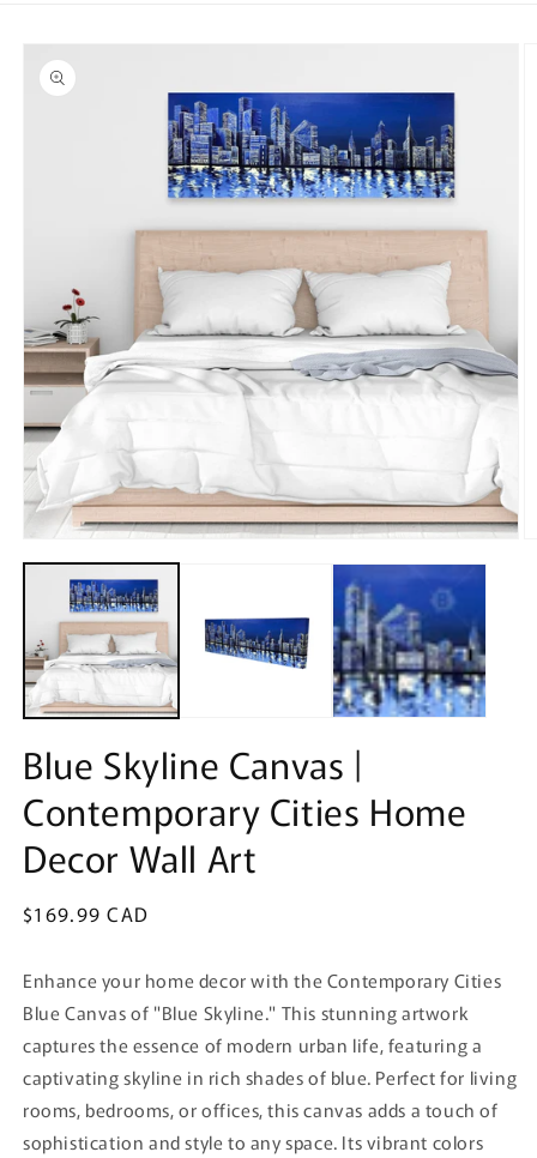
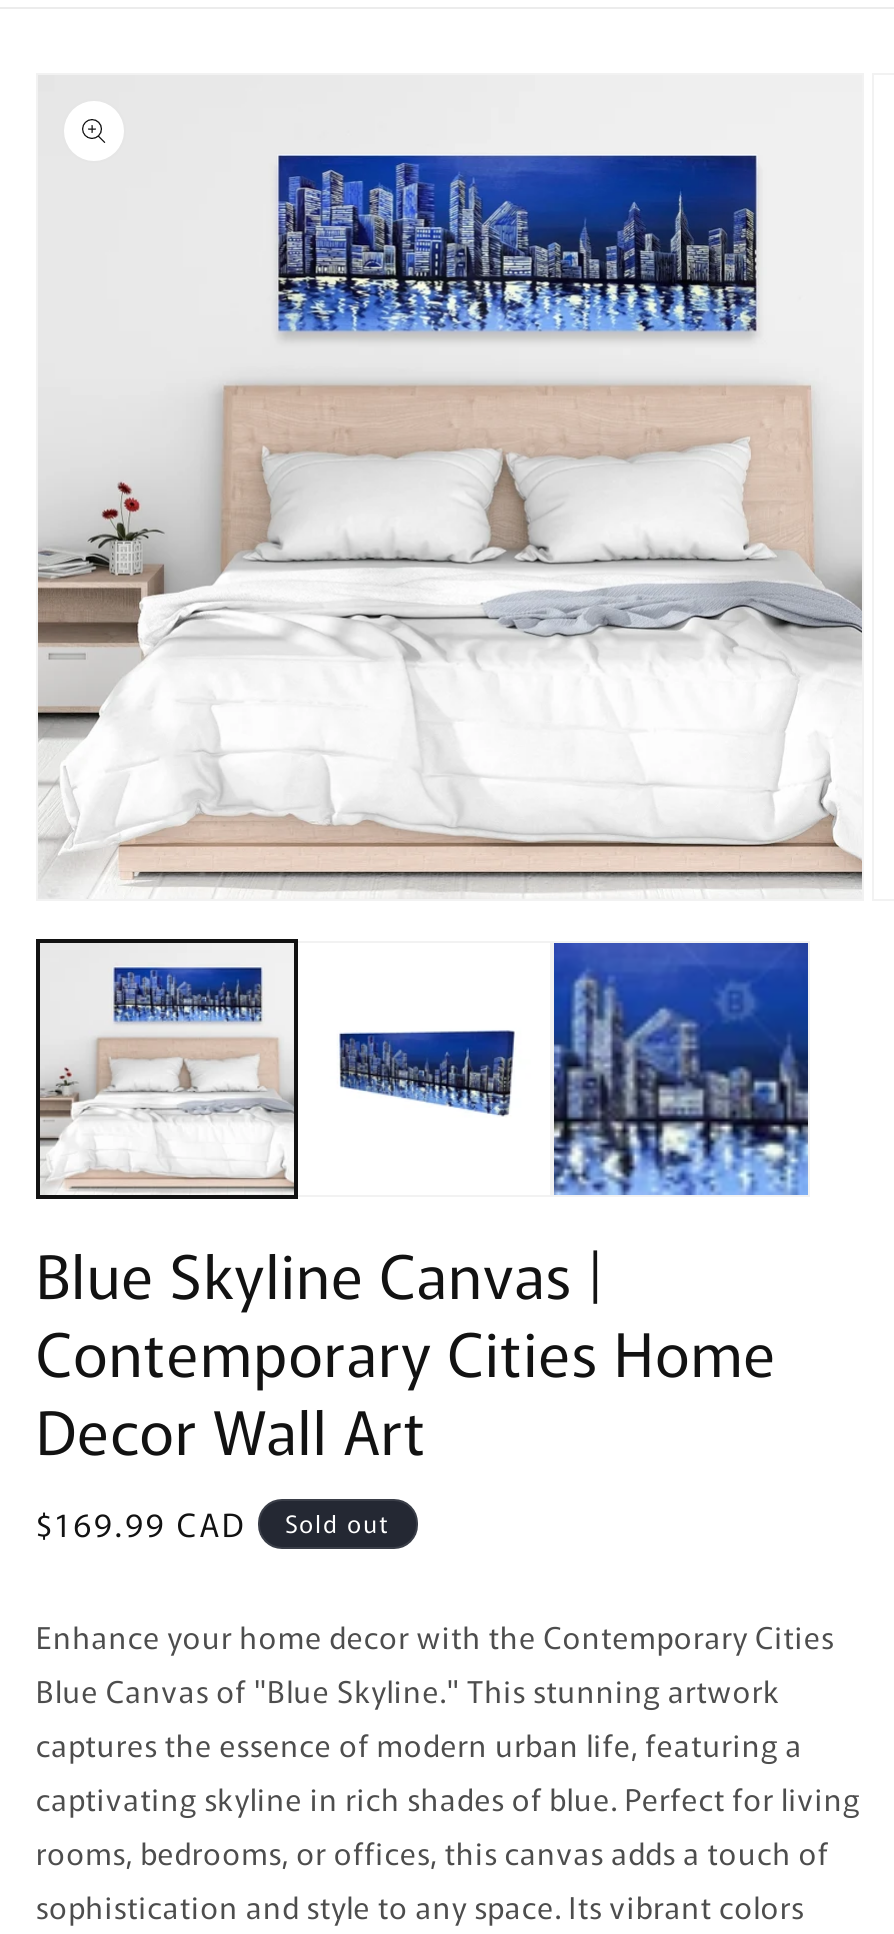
none -> [285,1505,389,1539] Sold out

